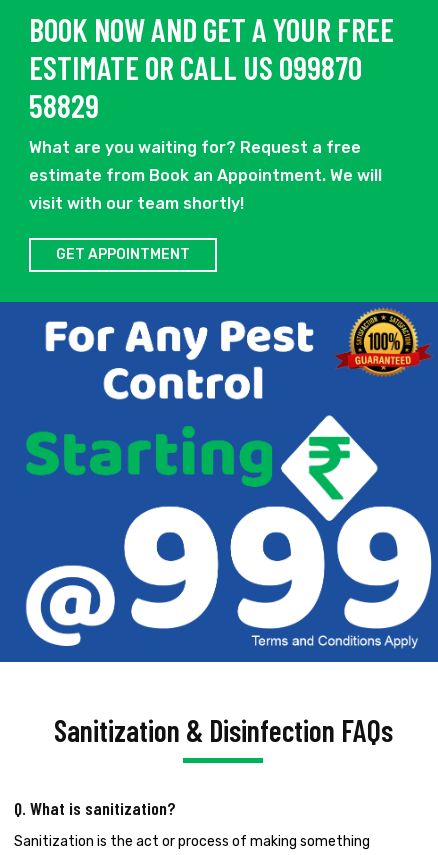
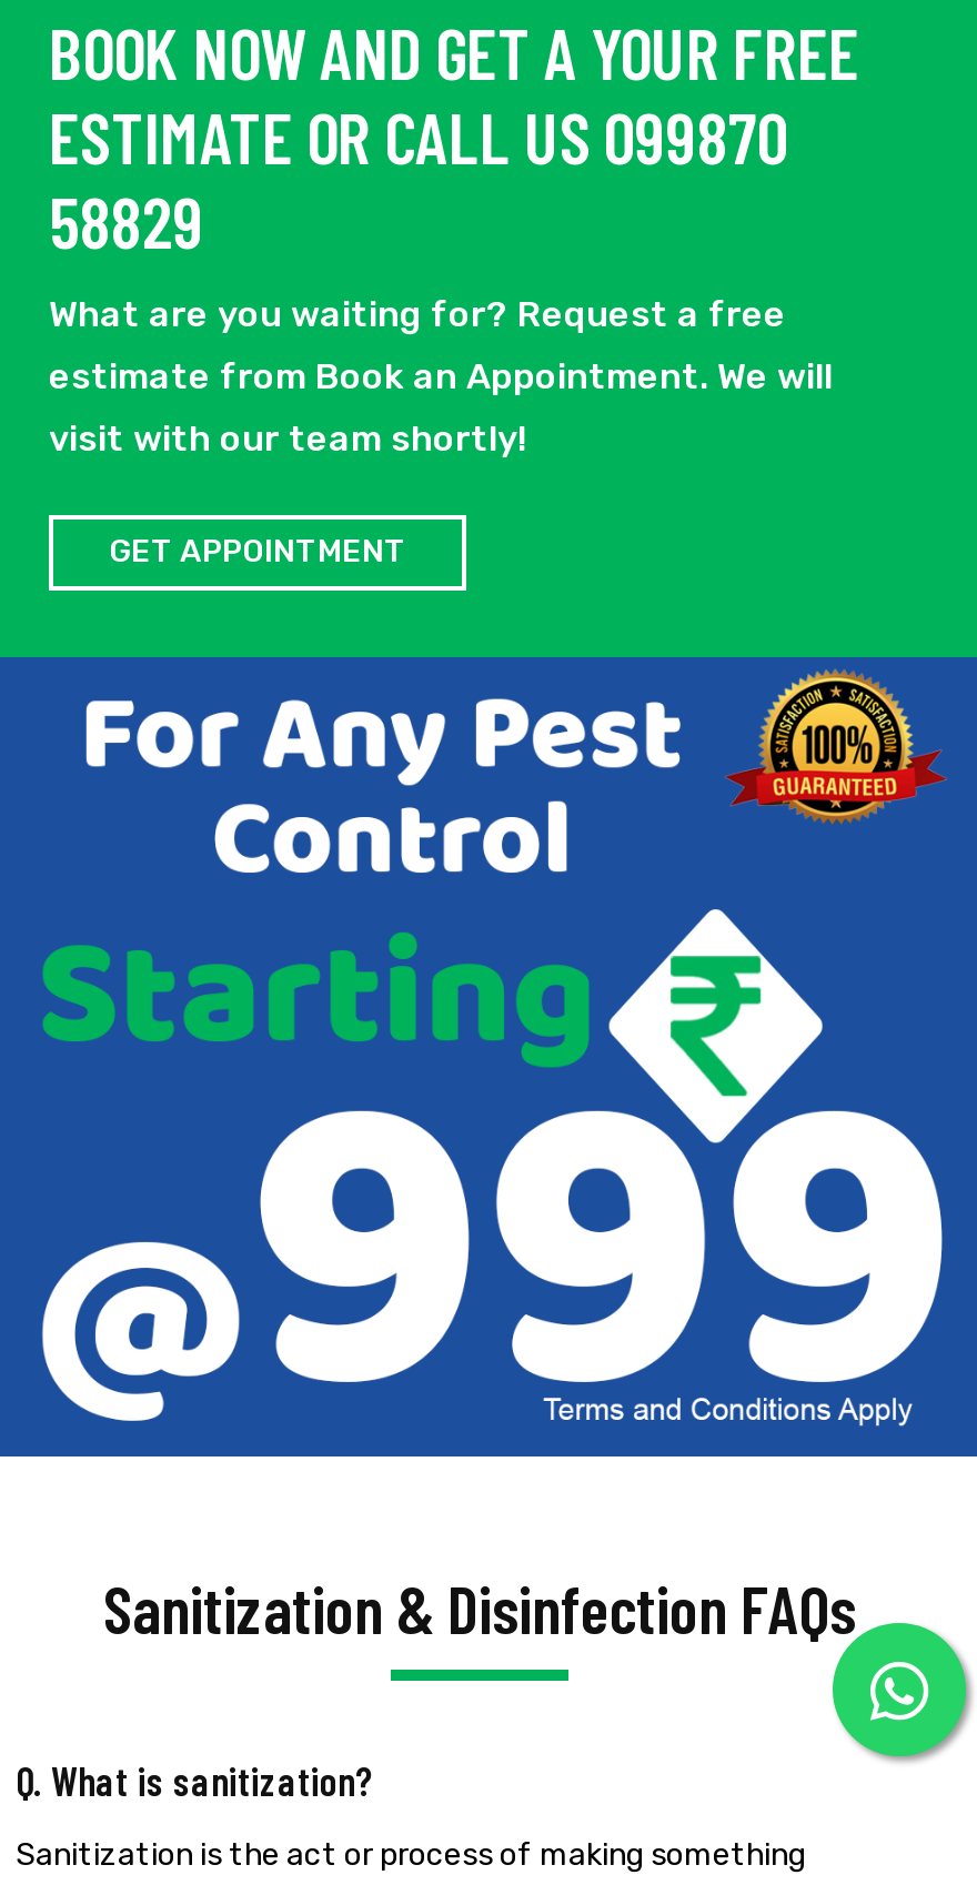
none -> [830,1621,970,1763] [image]

